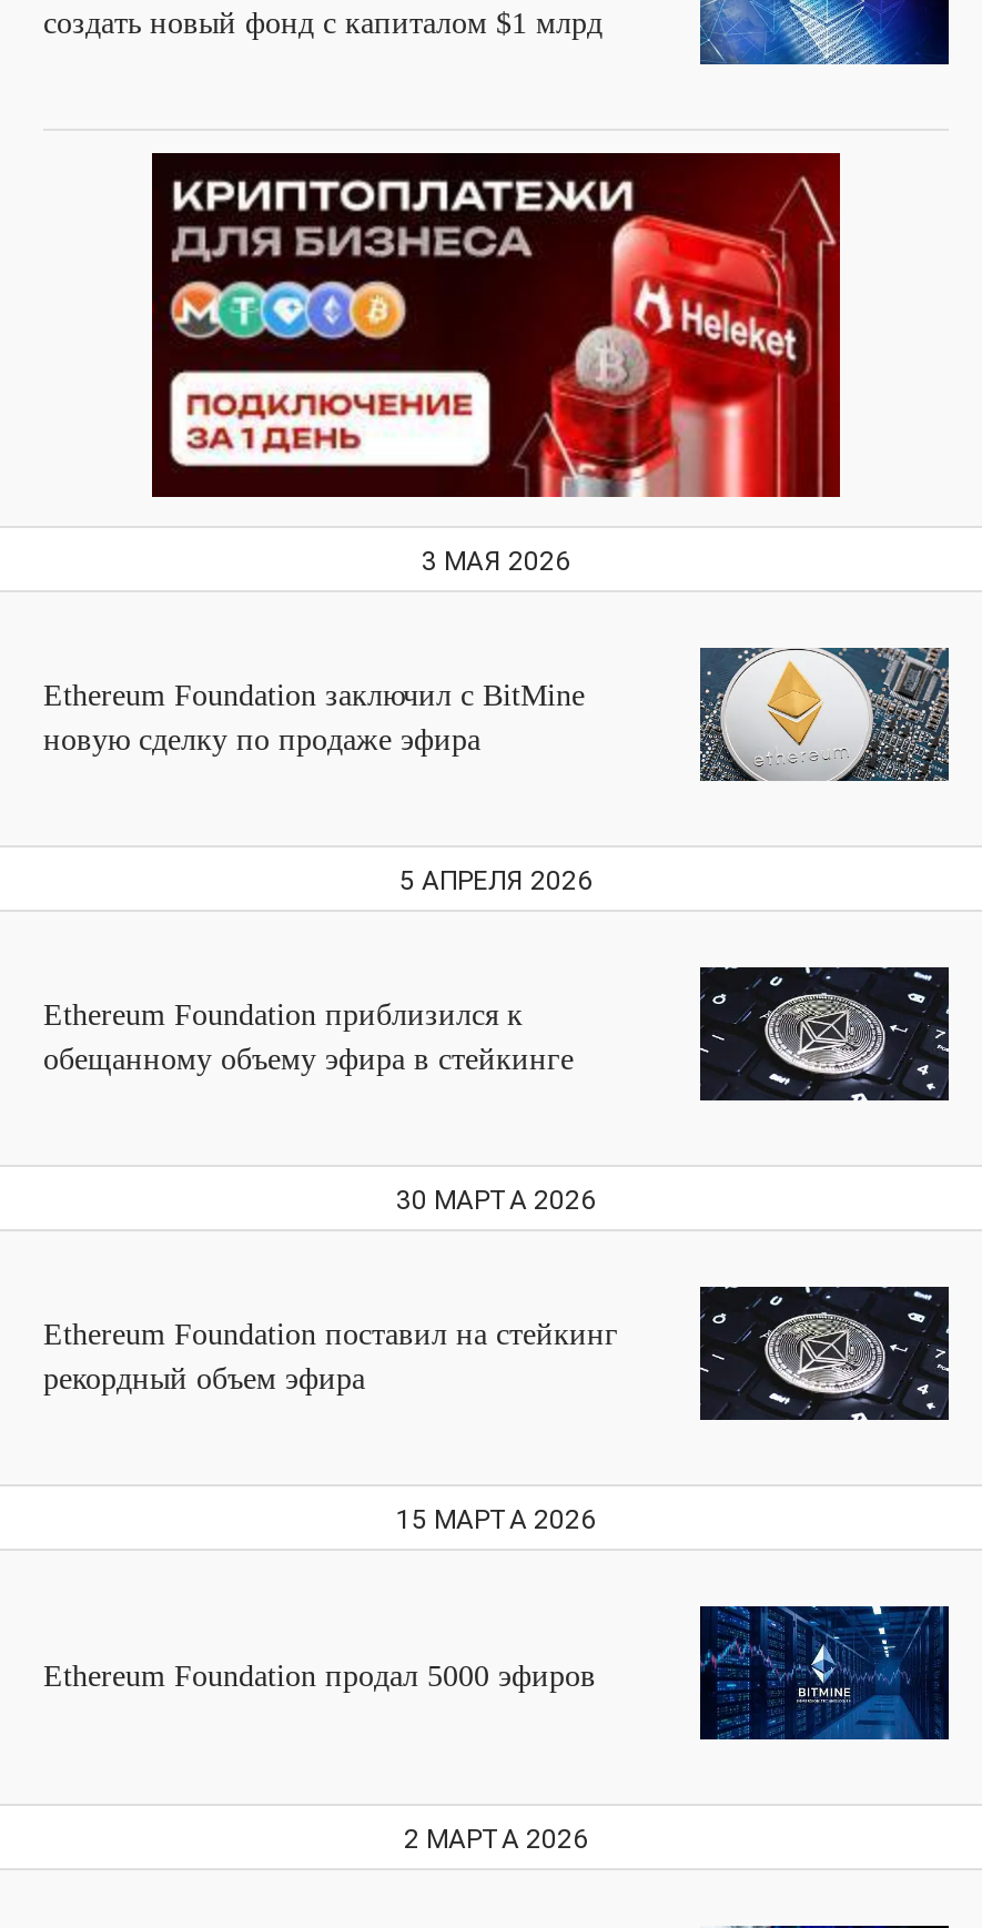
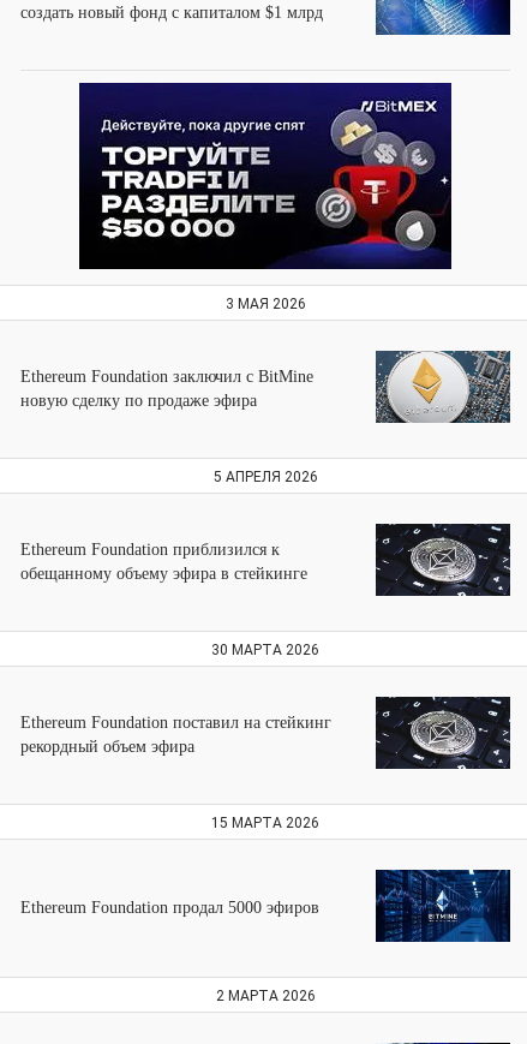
[152,151,842,499] [image] -> [79,82,453,270] [image]

